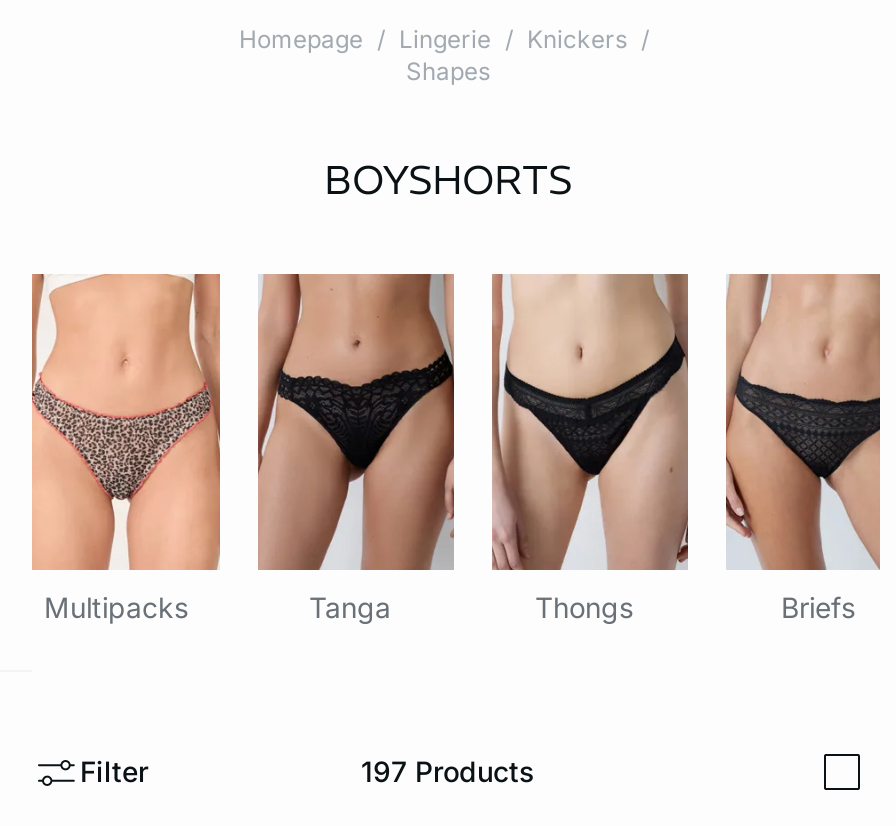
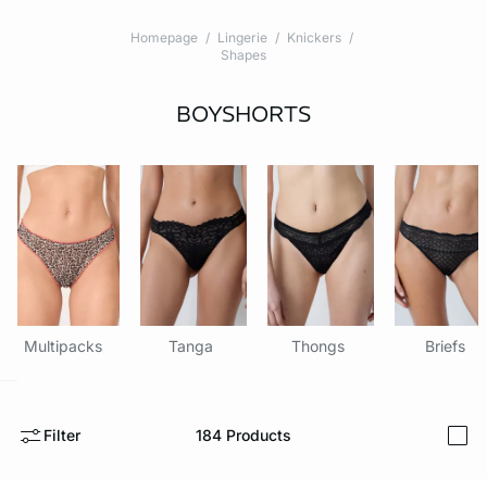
[361,754,535,788] 197 Products -> [196,426,291,444] 184 Products

